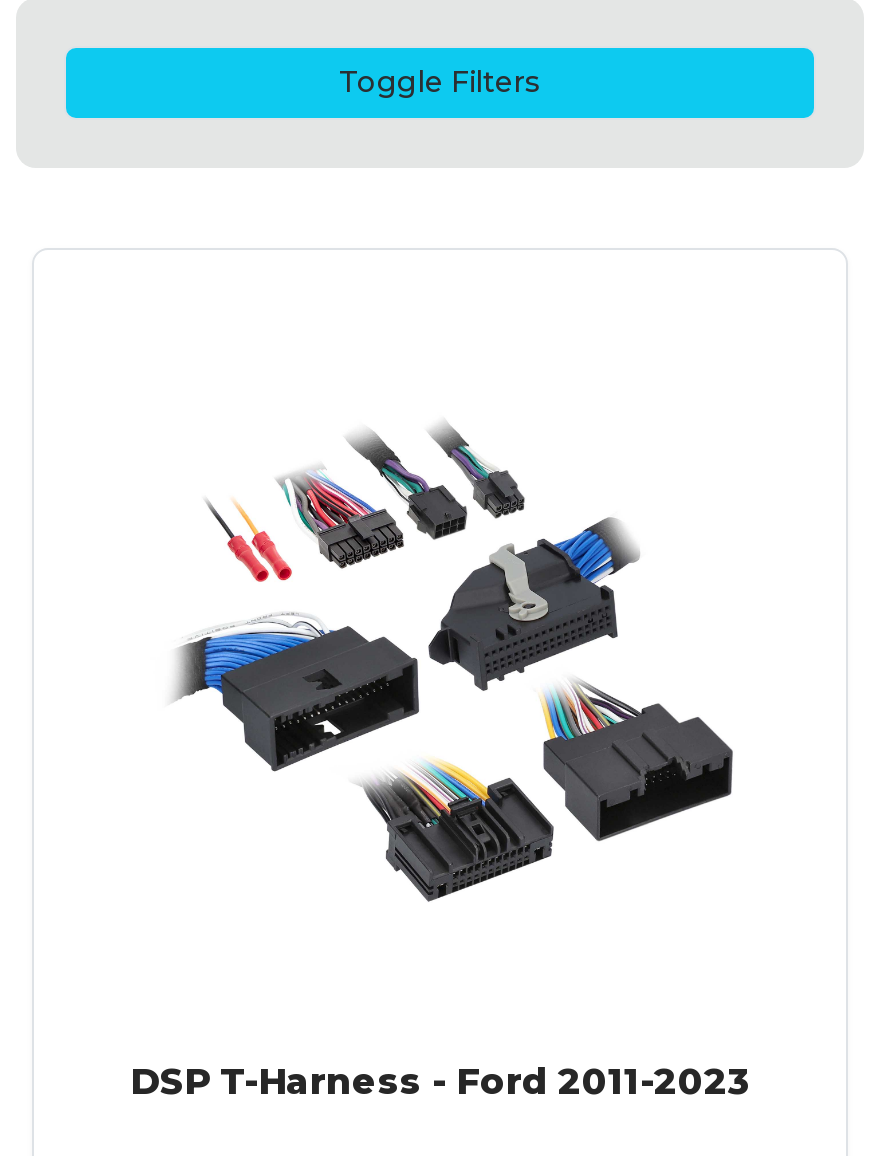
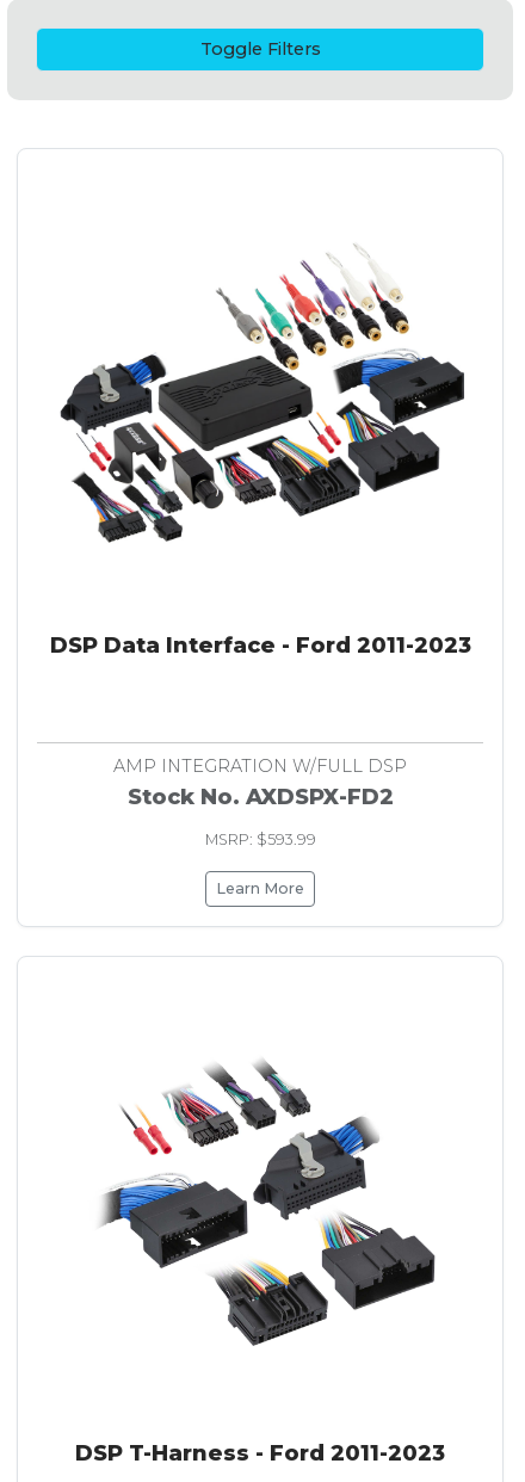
none -> [50,633,471,659] DSP Data Interface - Ford 2011-2023
none -> [60,261,465,543] [image]
none -> [113,756,407,898] AMP INTEGRATION W/FULL DSP | Stock No. AXDSPX-FD2 | MSRP: $593.99 | Learn More

